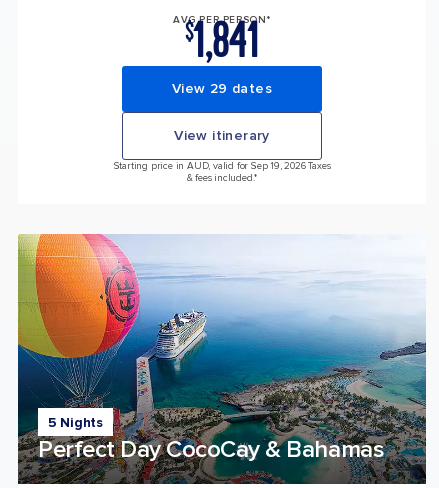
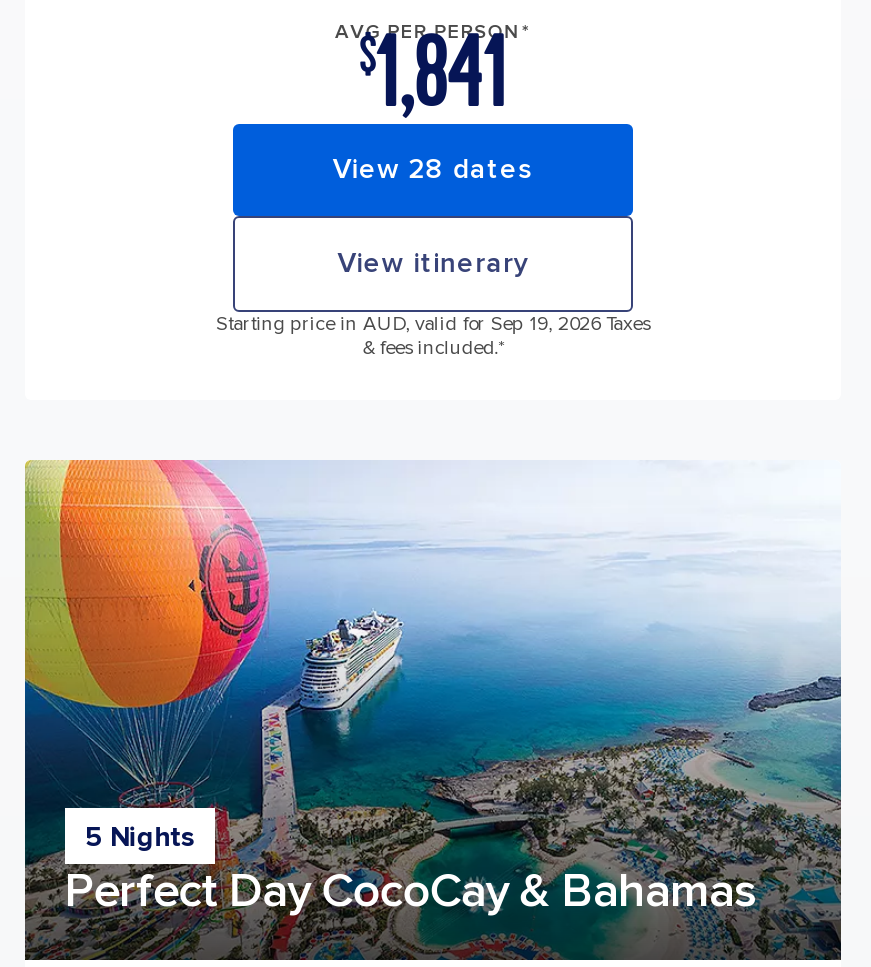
[172,80,272,97] View 29 dates -> [333,153,533,187] View 28 dates

